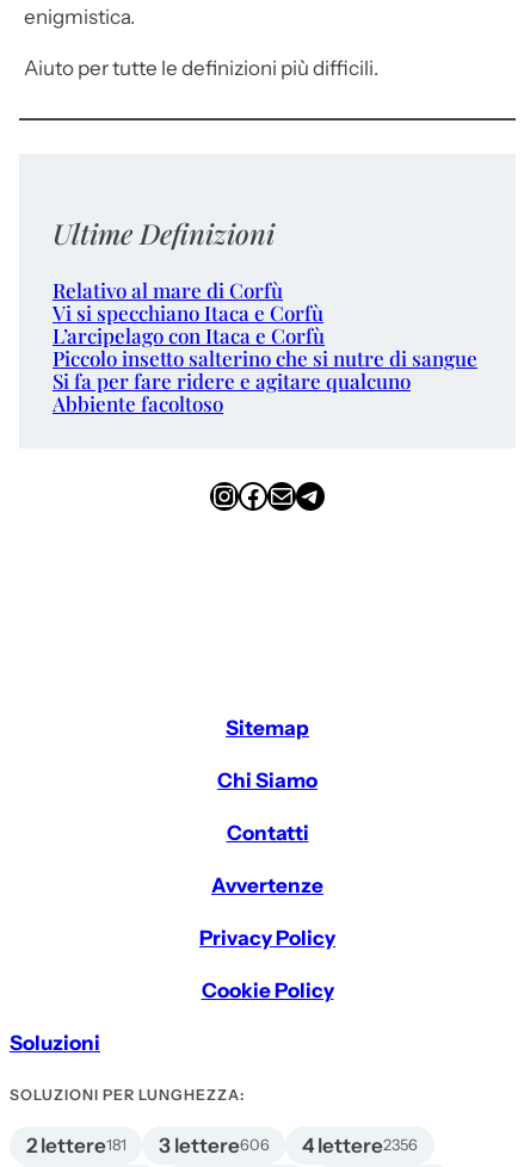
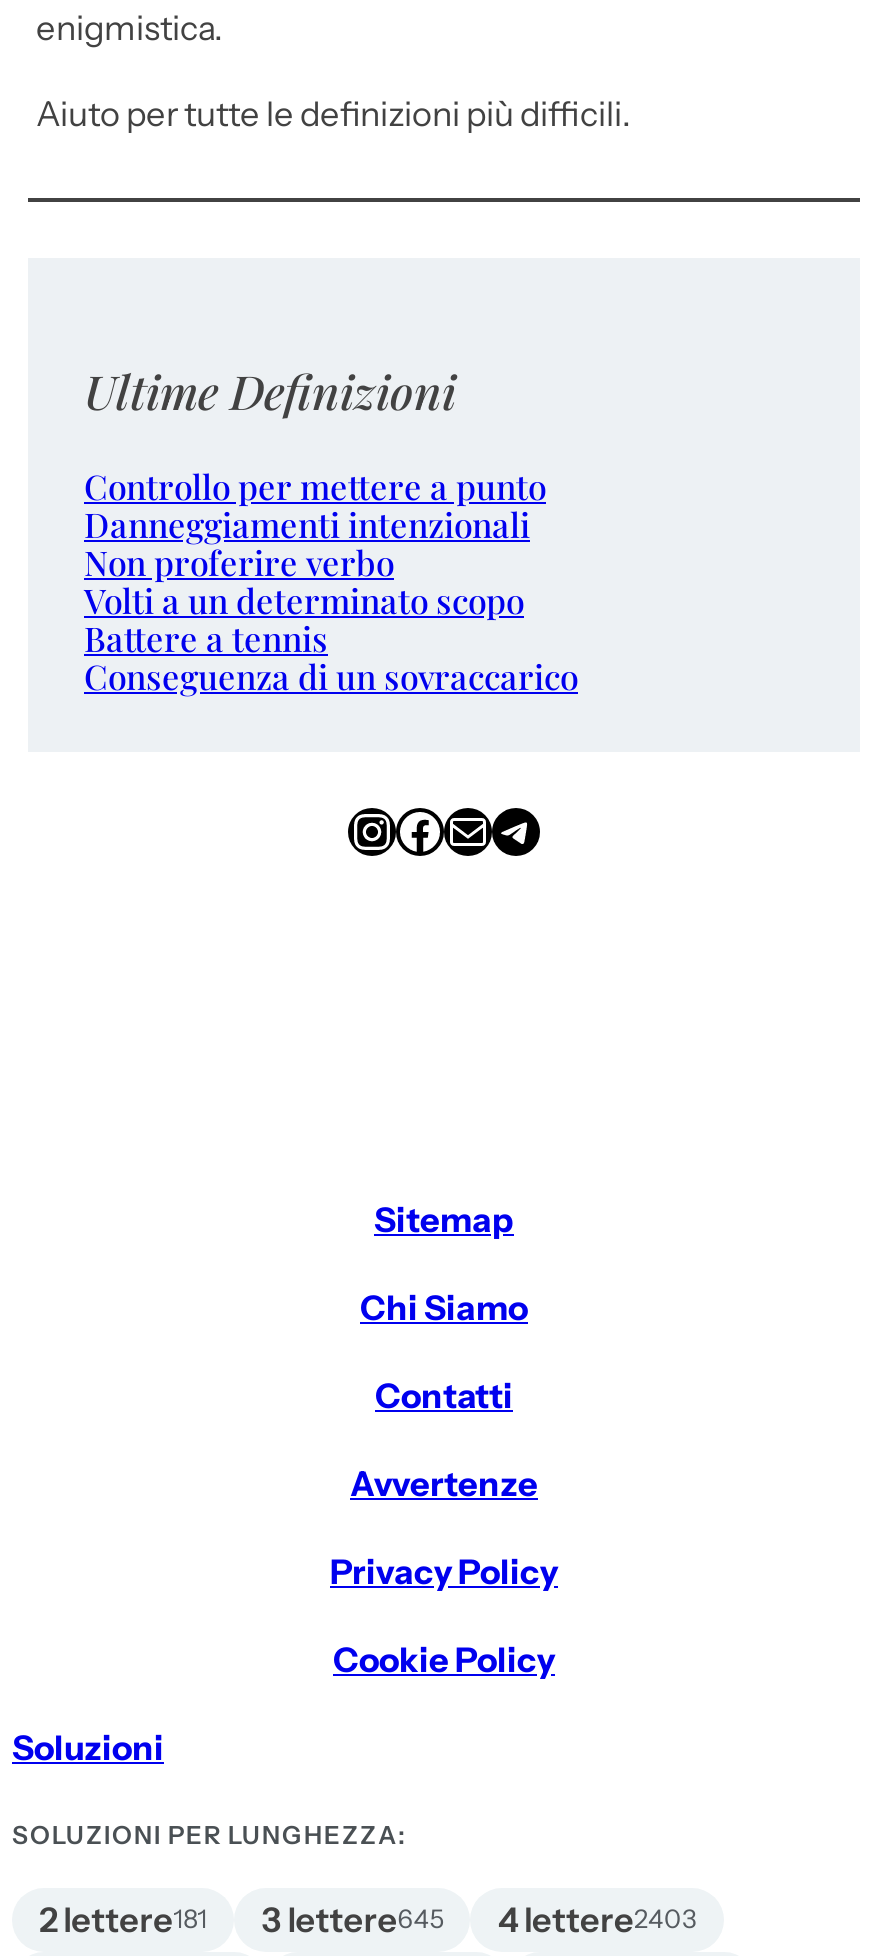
[53,277,477,416] Relativo al mare di Corfù | Vi si specchiano Itaca e Corfù | L’arcipelago con Itaca e Corfù | Piccolo insetto salterino che si nutre di sangue | Si fa per fare ridere e agitare qualcuno | Abbiente facoltoso -> [84,464,578,698] Controllo per mettere a punto | Danneggiamenti intenzionali | Non proferire verbo | Volti a un determinato scopo | Battere a tennis | Conseguenza di un sovraccarico
[159,1134,270,1158] 3 lettere606 -> [262,1900,444,1940] 3 lettere645
[302,1134,418,1158] 4 lettere2356 -> [498,1900,696,1940] 4 lettere2403

